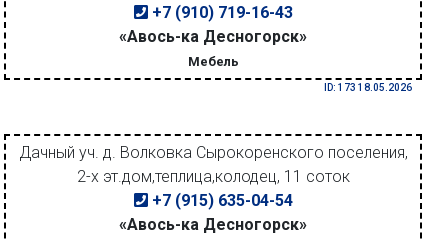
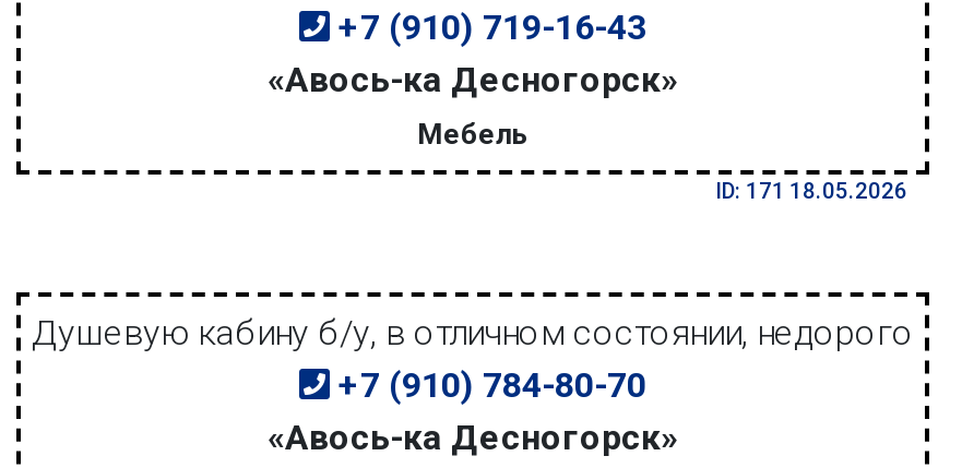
[324,81,412,92] ID: 173 18.05.2026 -> [715,178,907,202] ID: 171 18.05.2026
[18,142,407,209] Дачный уч. д. Волковка Сырокоренского поселения, | 2-х эт.дом,теплица,колодец, 11 соток | +7 (915) 635-04-54 -> [32,311,914,405] Душевую кабину б/у, в отличном состоянии, недорого | +7 (910) 784-80-70

